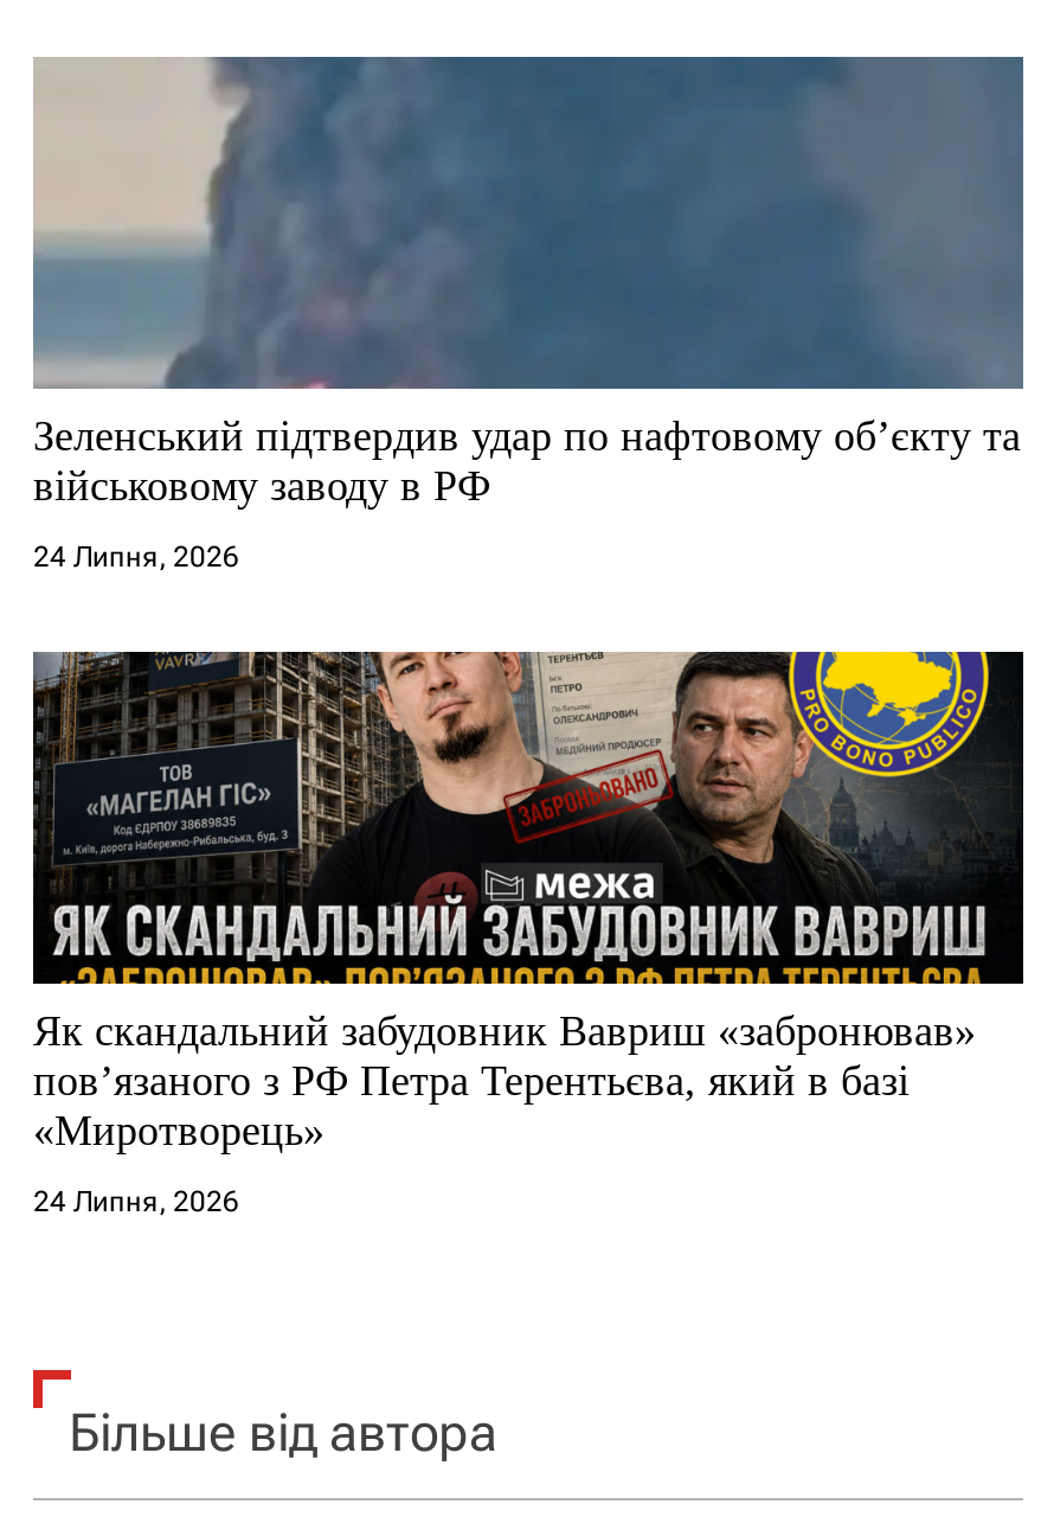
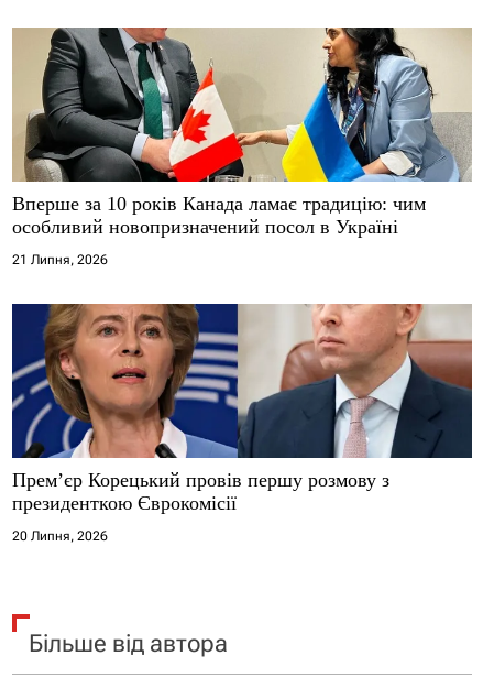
[33,55,1023,510] [image] | Зеленський підтвердив удар по нафтовому об’єкту та | військовому заводу в РФ -> [12,26,472,238] [image] | Вперше за 10 років Канада ламає традицію: чим | особливий новопризначений посол в Україні
[33,541,239,574] 24 Липня, 2026 -> [12,252,108,268] 21 Липня, 2026
[33,649,1026,1155] [image] | Як скандальний забудовник Вавриш «забронював» | повʼязаного з РФ Петра Терентьєва, який в базі | «Миротворець» -> [11,303,473,514] [image] | Прем’єр Корецький провів першу розмову з | президенткою Єврокомісії
[33,1185,239,1219] 24 Липня, 2026 -> [12,529,108,544] 20 Липня, 2026

